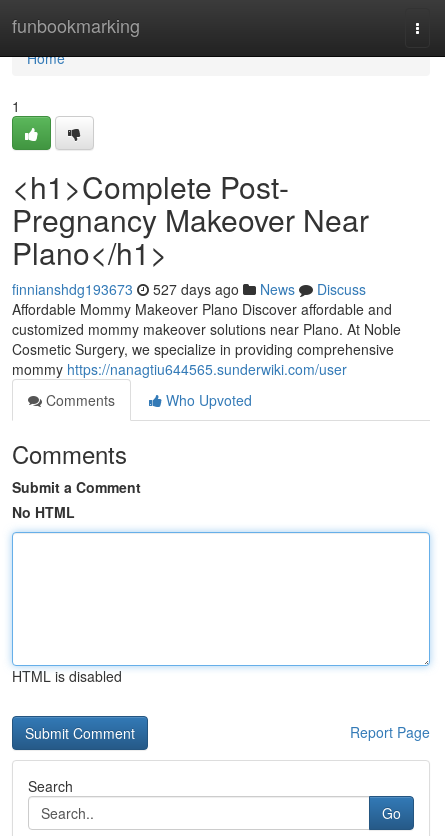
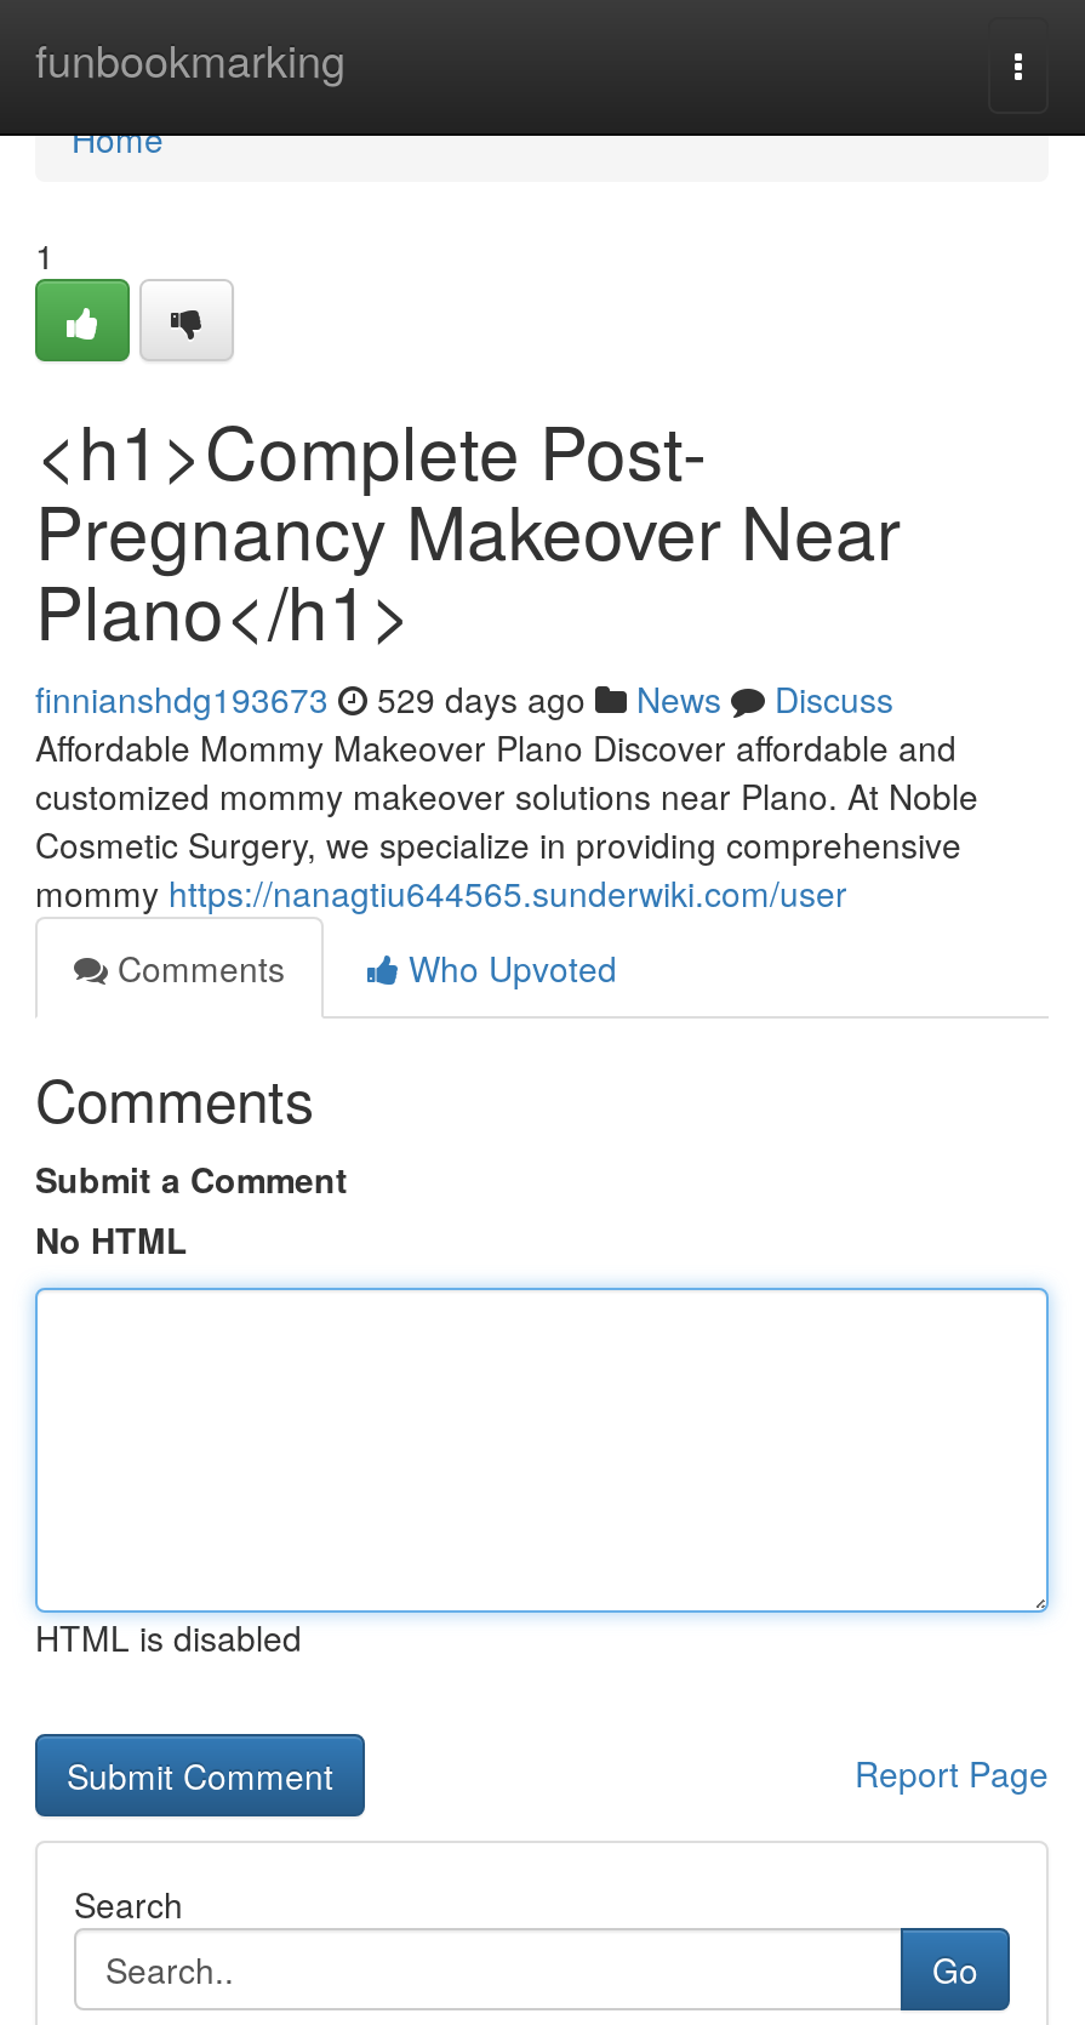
[12,279,366,299] finnianshdg193673 527 days ago News Discuss -> [35,674,893,723] finnianshdg193673 529 days ago News Discuss

